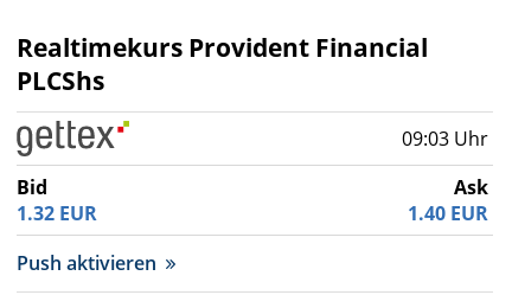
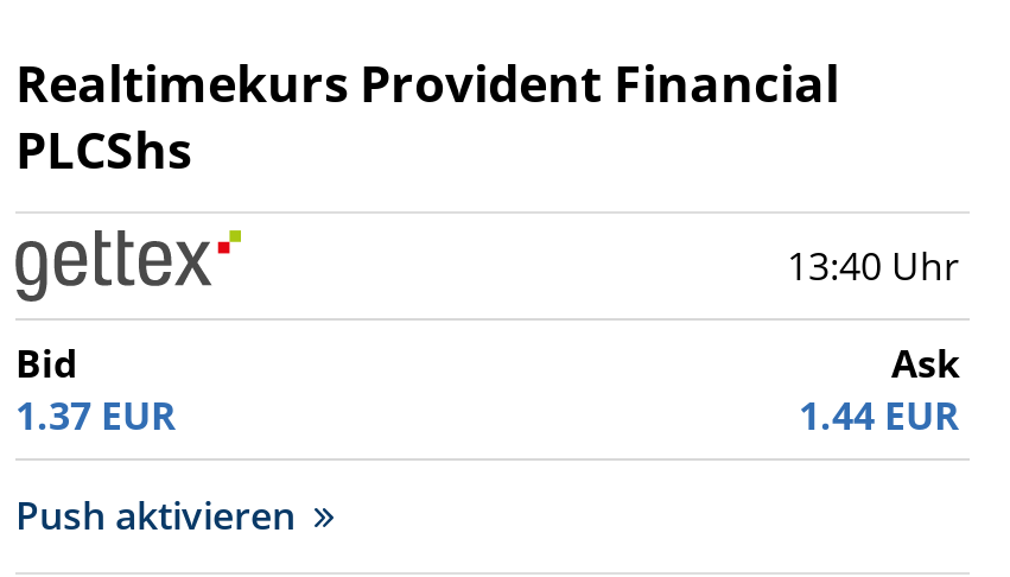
[402,126,488,152] 09:03 Uhr -> [787,240,960,292] 13:40 Uhr
[17,200,97,226] 1.32 EUR -> [15,389,177,442] 1.37 EUR
[408,200,488,226] 1.40 EUR -> [799,389,960,442] 1.44 EUR

